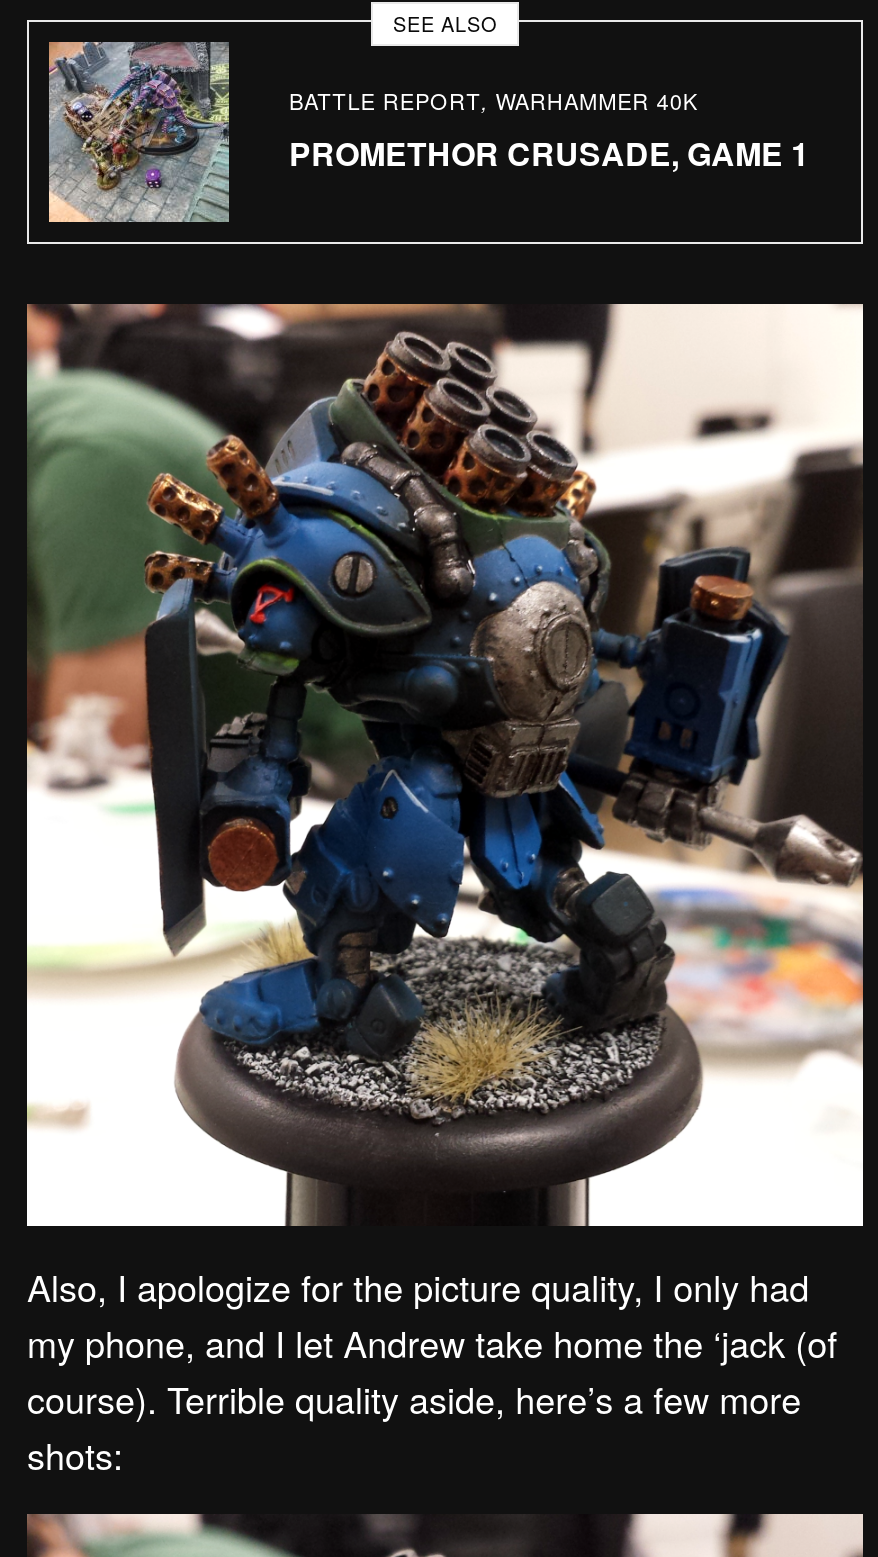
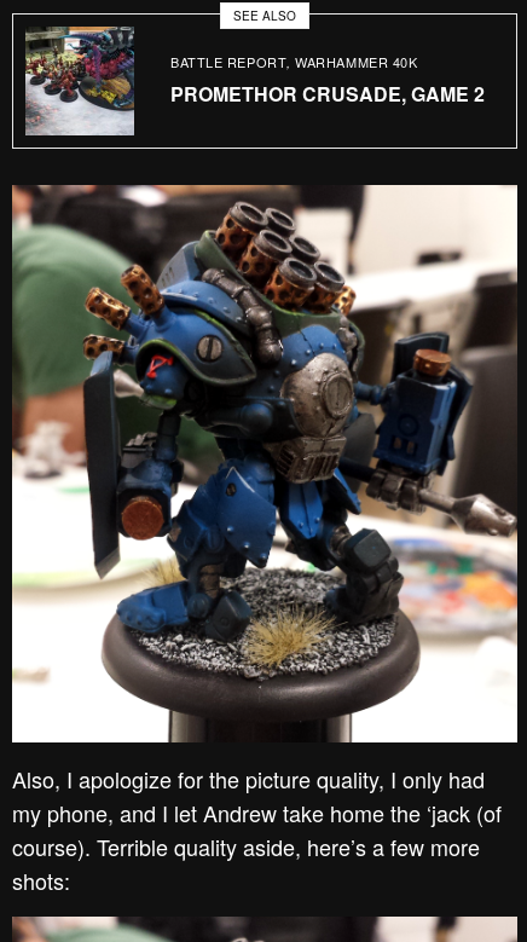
[47,39,809,223] [image] | PROMETHOR CRUSADE, GAME 1 -> [25,25,485,135] [image] | PROMETHOR CRUSADE, GAME 2

